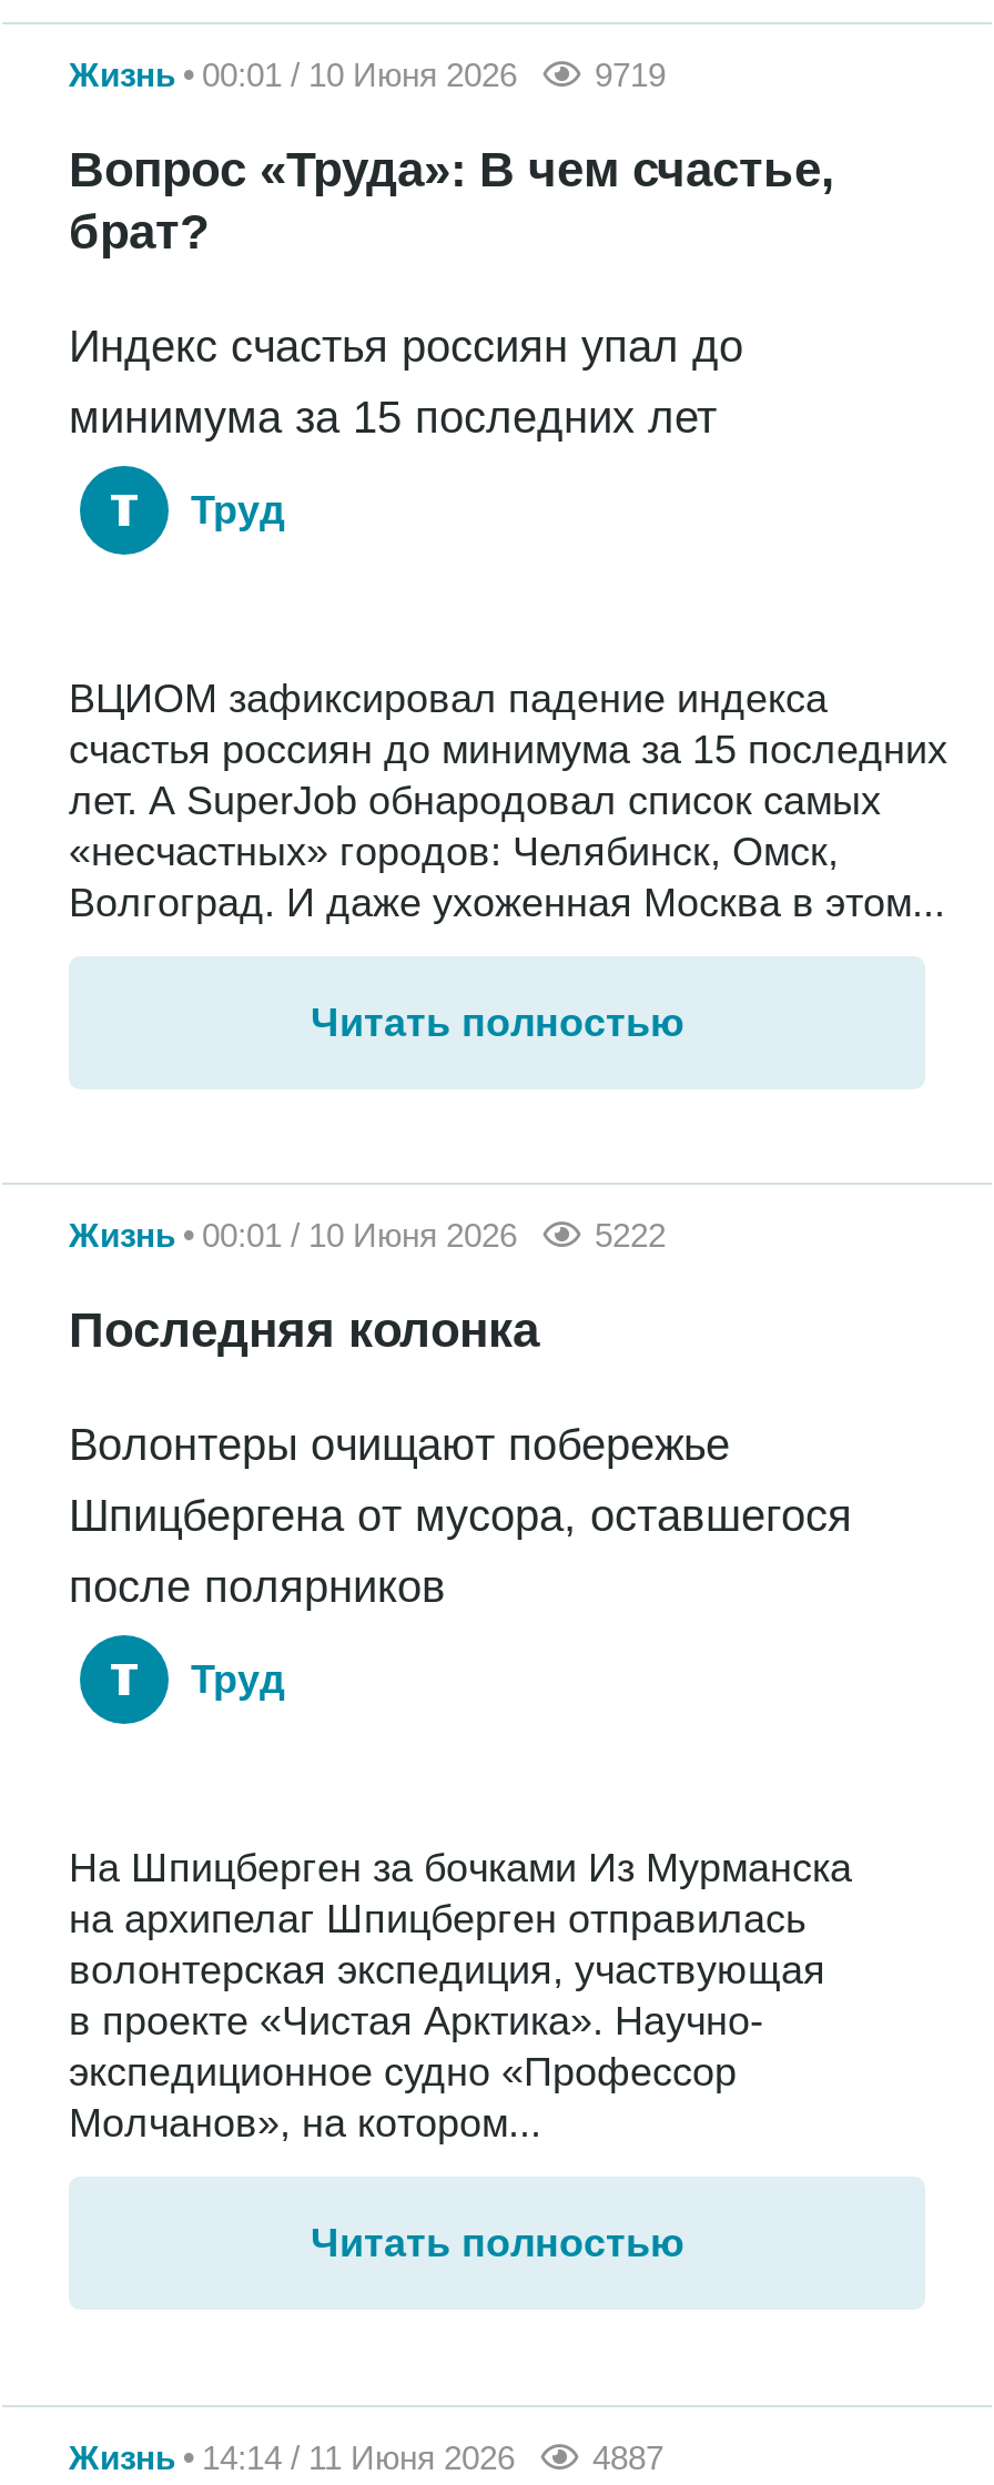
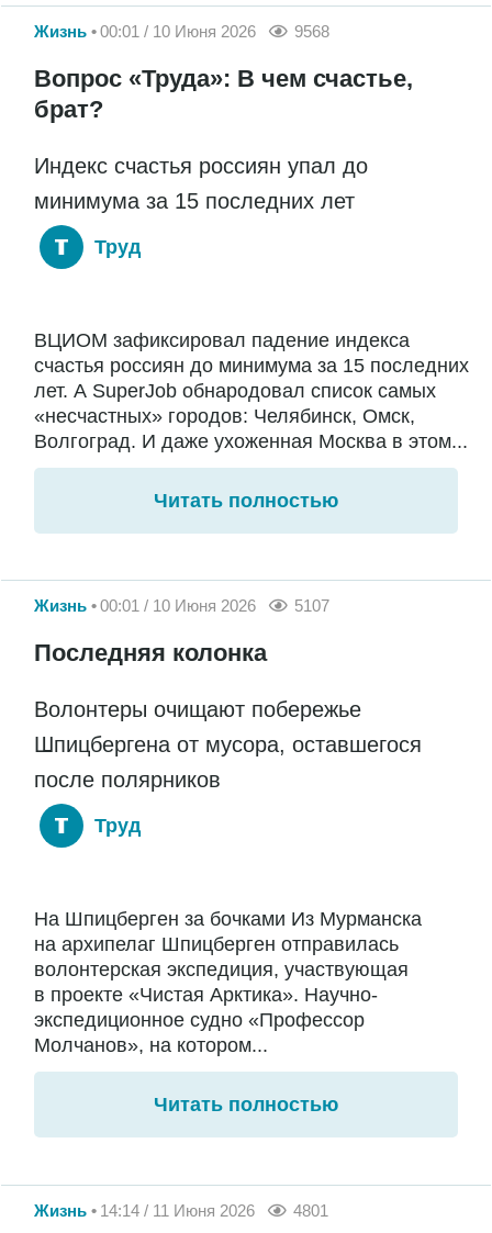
[595,56,666,94] 9719 -> [294,22,329,41] 9568
[595,1217,666,1254] 5222 -> [294,597,329,615] 5107
[592,2438,663,2475] 4887 -> [293,1201,328,1219] 4801

